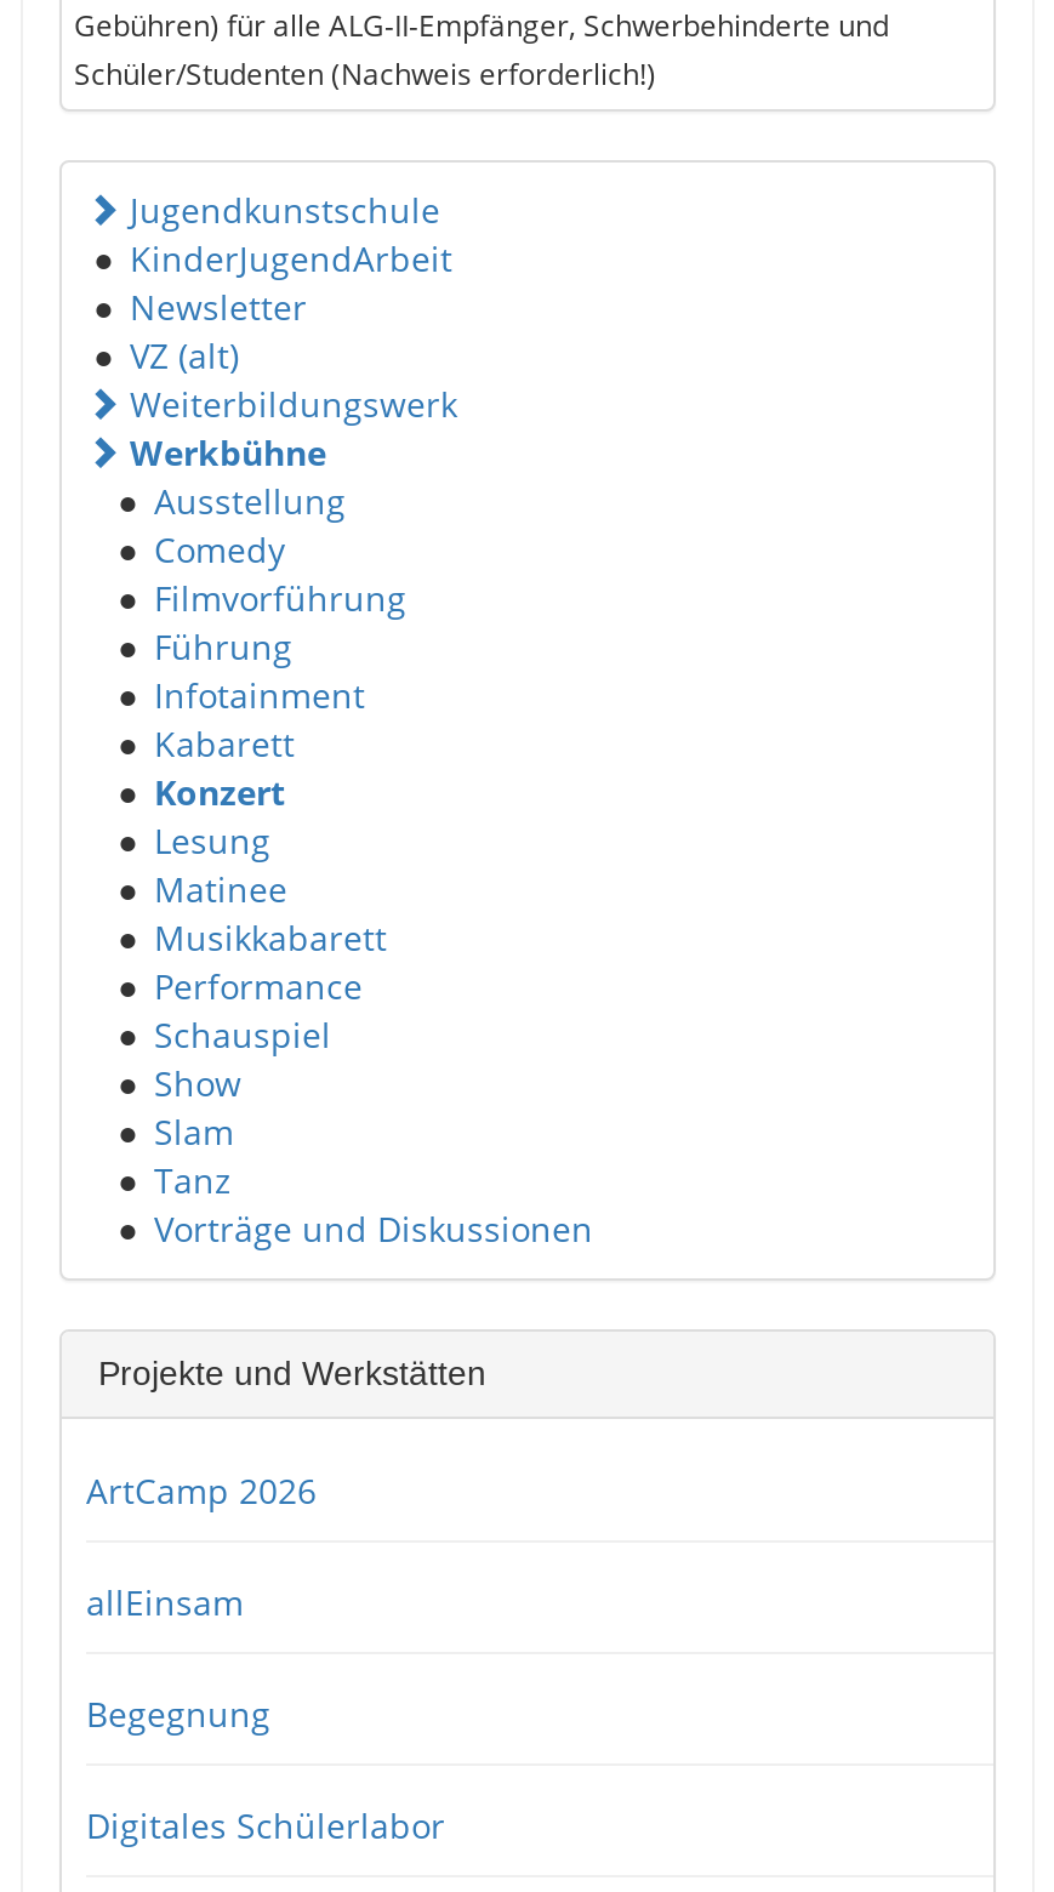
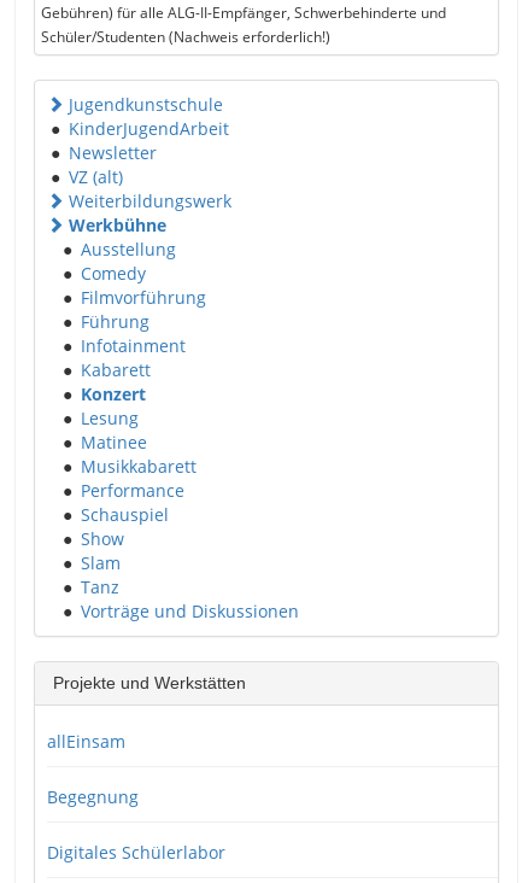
[86,1469,317,1515] ArtCamp 2026 -> none

